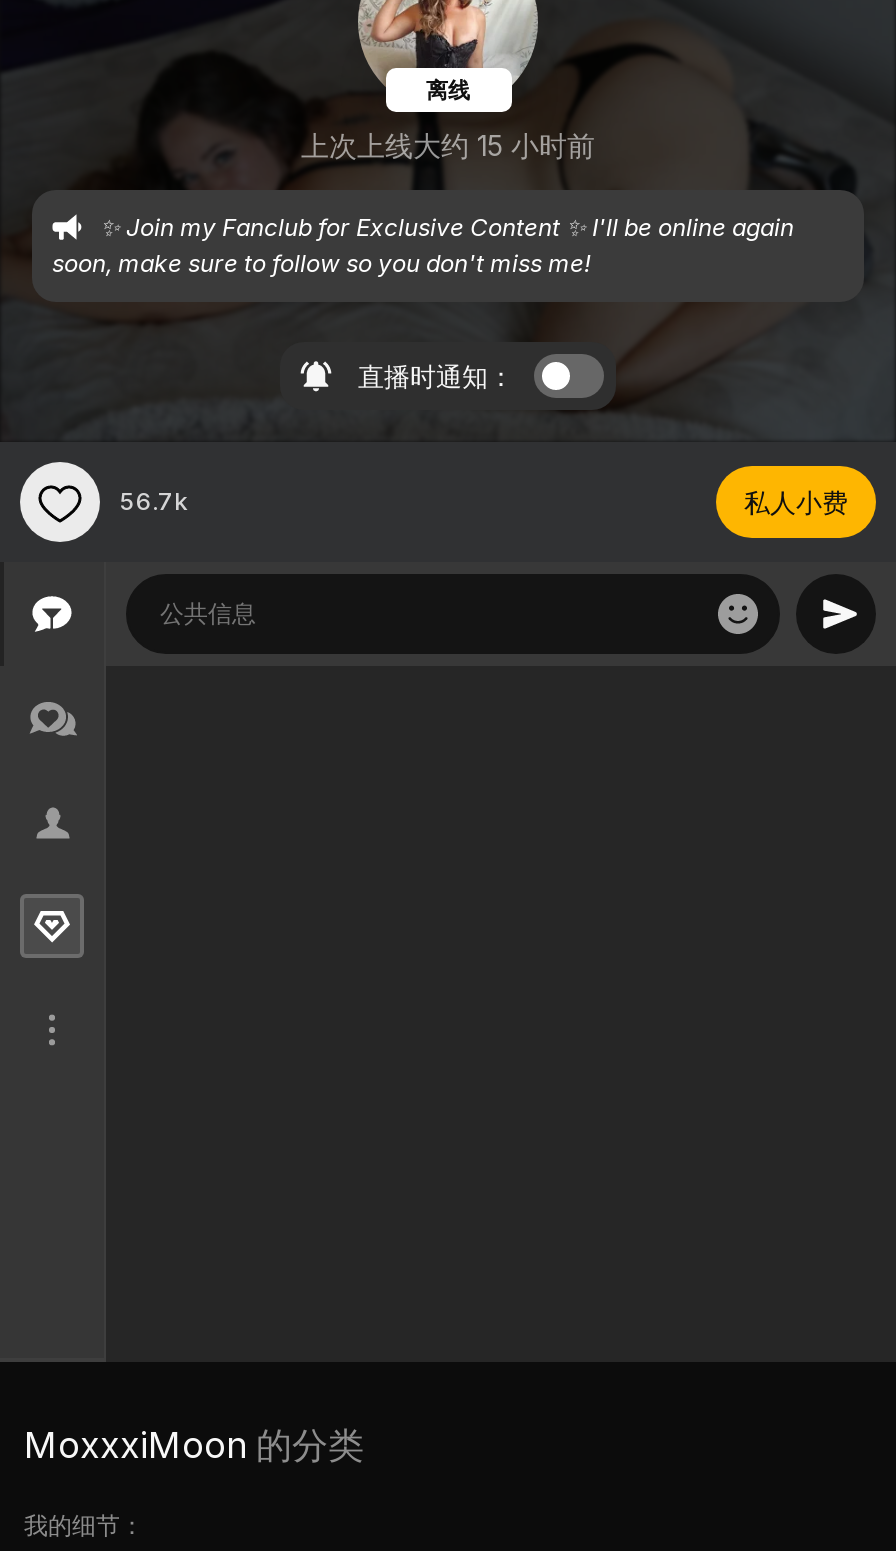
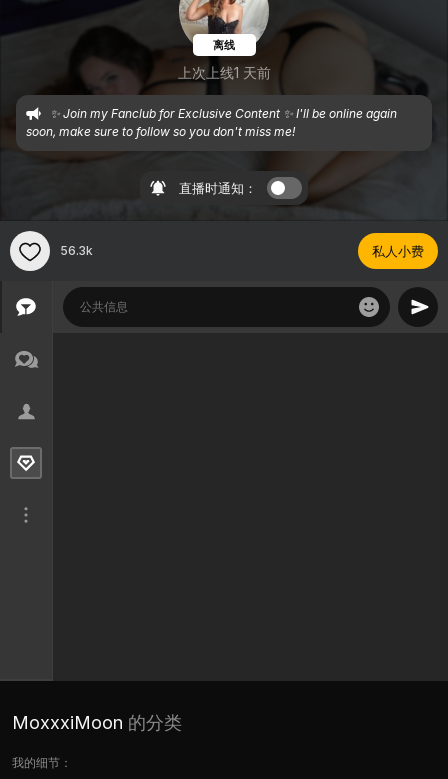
[301,128,595,162] 上次上线大约 15 小时前 -> [177,64,270,81] 上次上线1 天前
[120,486,188,516] 56.7k -> [60,243,93,258] 56.3k

